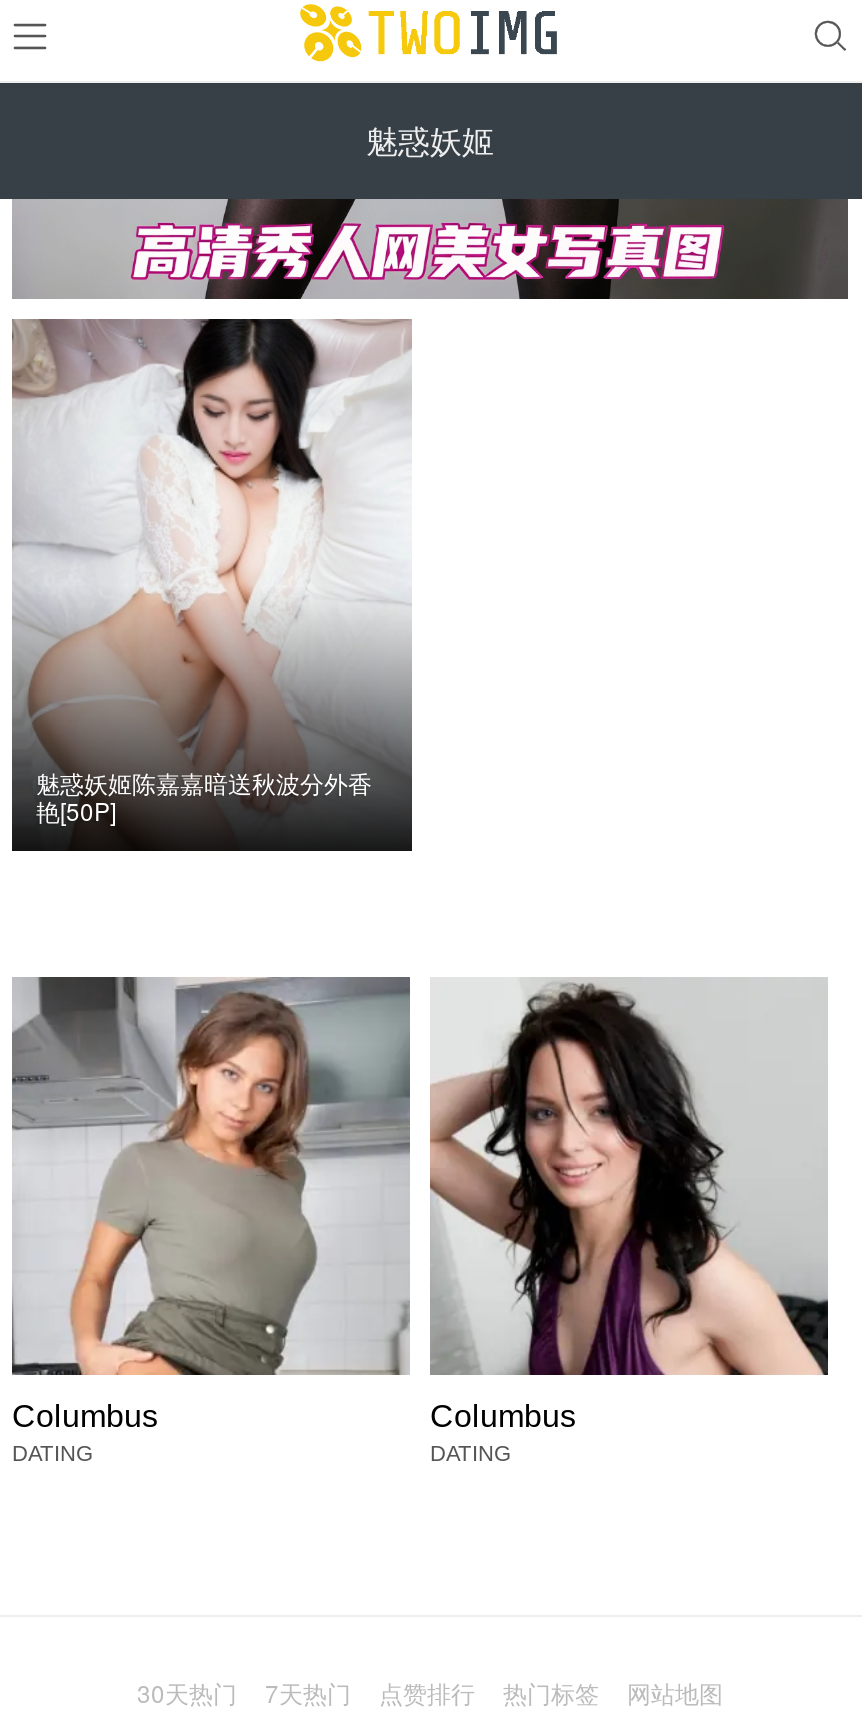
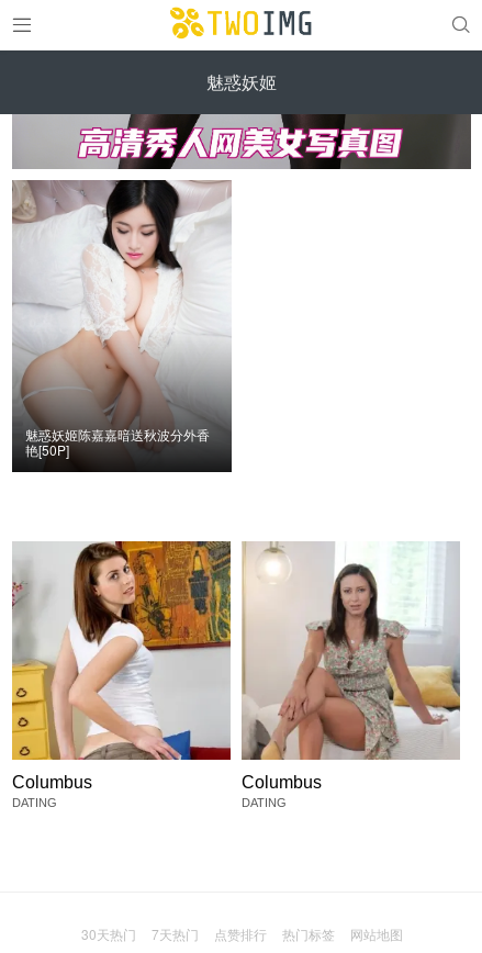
[10,975,410,1377] [image] -> [11,540,232,761] [image]
[430,977,830,1377] [image] -> [242,541,460,761] [image]

